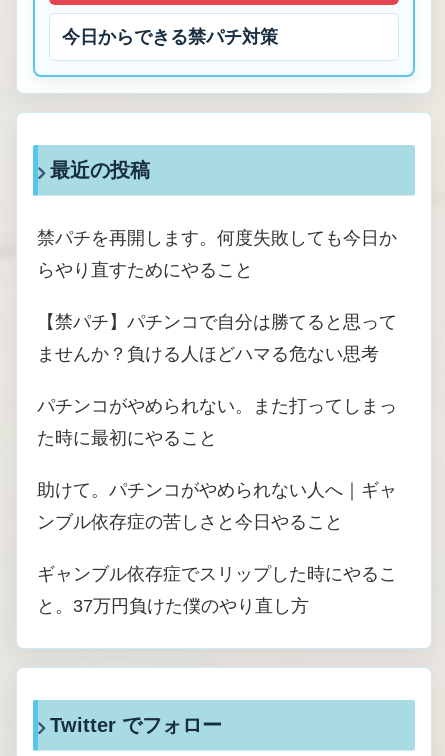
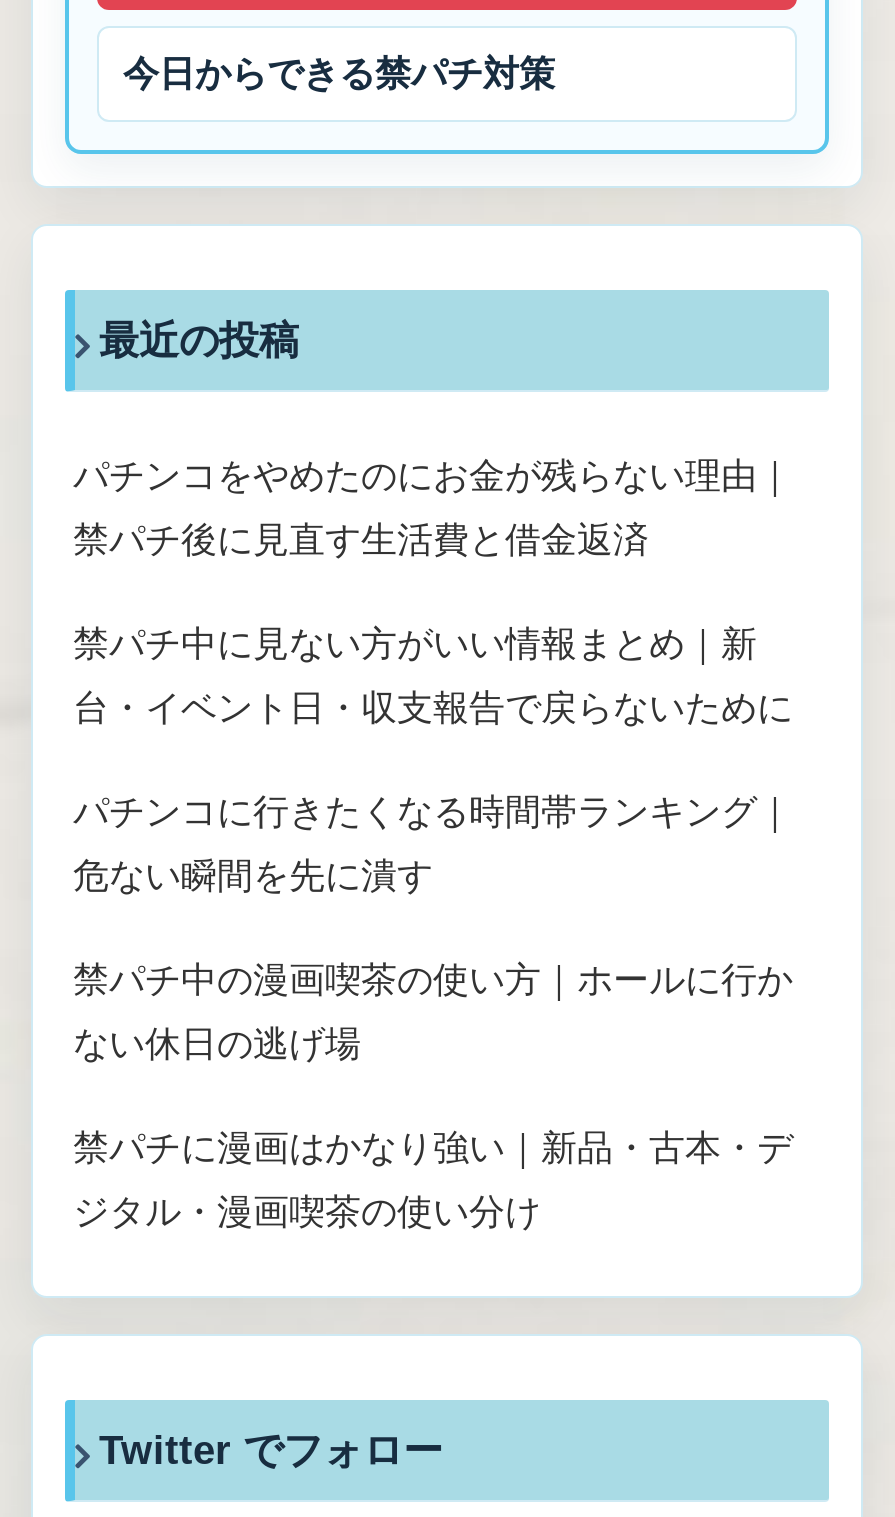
[37,228,397,248] 禁パチを再開します。何度失敗しても今日か -> [73,456,793,496] パチンコをやめたのにお金が残らない理由｜
[37,260,253,280] らやり直すためにやること -> [73,520,649,560] 禁パチ後に見直す生活費と借金返済
[37,312,397,332] 【禁パチ】パチンコで自分は勝てると思って -> [73,624,757,664] 禁パチ中に見ない方がいい情報まとめ｜新
[37,344,379,364] ませんか？負ける人ほどハマる危ない思考 -> [73,688,793,728] 台・イベント日・収支報告で戻らないために
[37,396,397,416] パチンコがやめられない。また打ってしまっ -> [73,792,793,832] パチンコに行きたくなる時間帯ランキング｜
[37,428,217,448] た時に最初にやること -> [73,856,433,896] 危ない瞬間を先に潰す
[37,480,397,500] 助けて。パチンコがやめられない人へ｜ギャ -> [73,960,793,1000] 禁パチ中の漫画喫茶の使い方｜ホールに行か
[37,512,343,532] ンブル依存症の苦しさと今日やること -> [73,1024,361,1064] ない休日の逃げ場
[37,564,397,584] ギャンブル依存症でスリップした時にやるこ -> [73,1128,793,1168] 禁パチに漫画はかなり強い｜新品・古本・デ
[37,596,309,616] と。37万円負けた僕のやり直し方 -> [73,1192,541,1232] ジタル・漫画喫茶の使い分け

